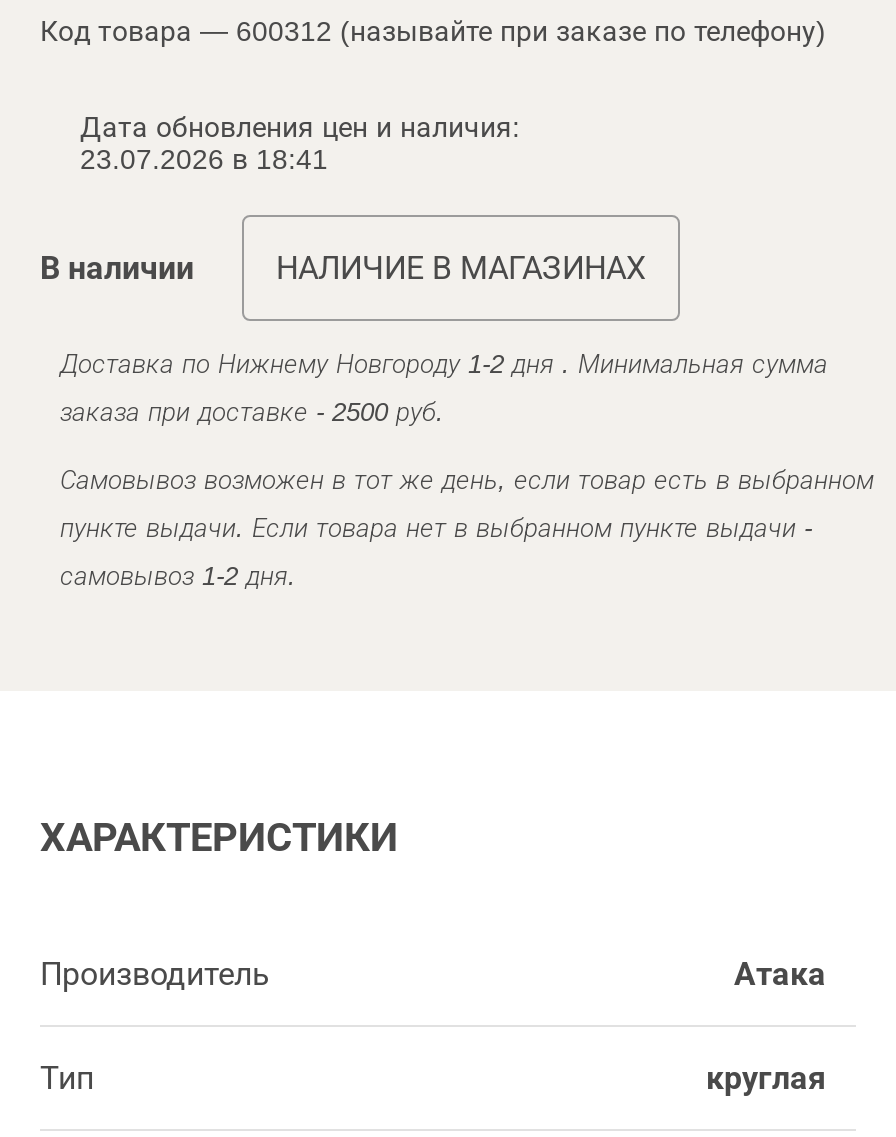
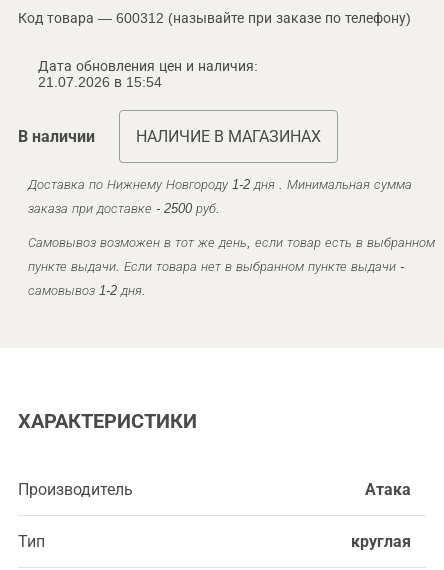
[80,143,328,175] 23.07.2026 в 18:41 -> [38,74,162,90] 21.07.2026 в 15:54

